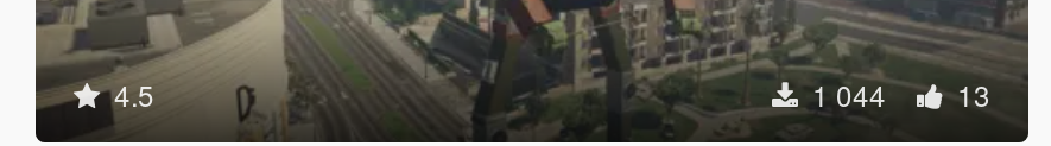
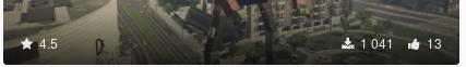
[805,72,990,113] 1 044 13 -> [357,33,442,51] 1 041 13

